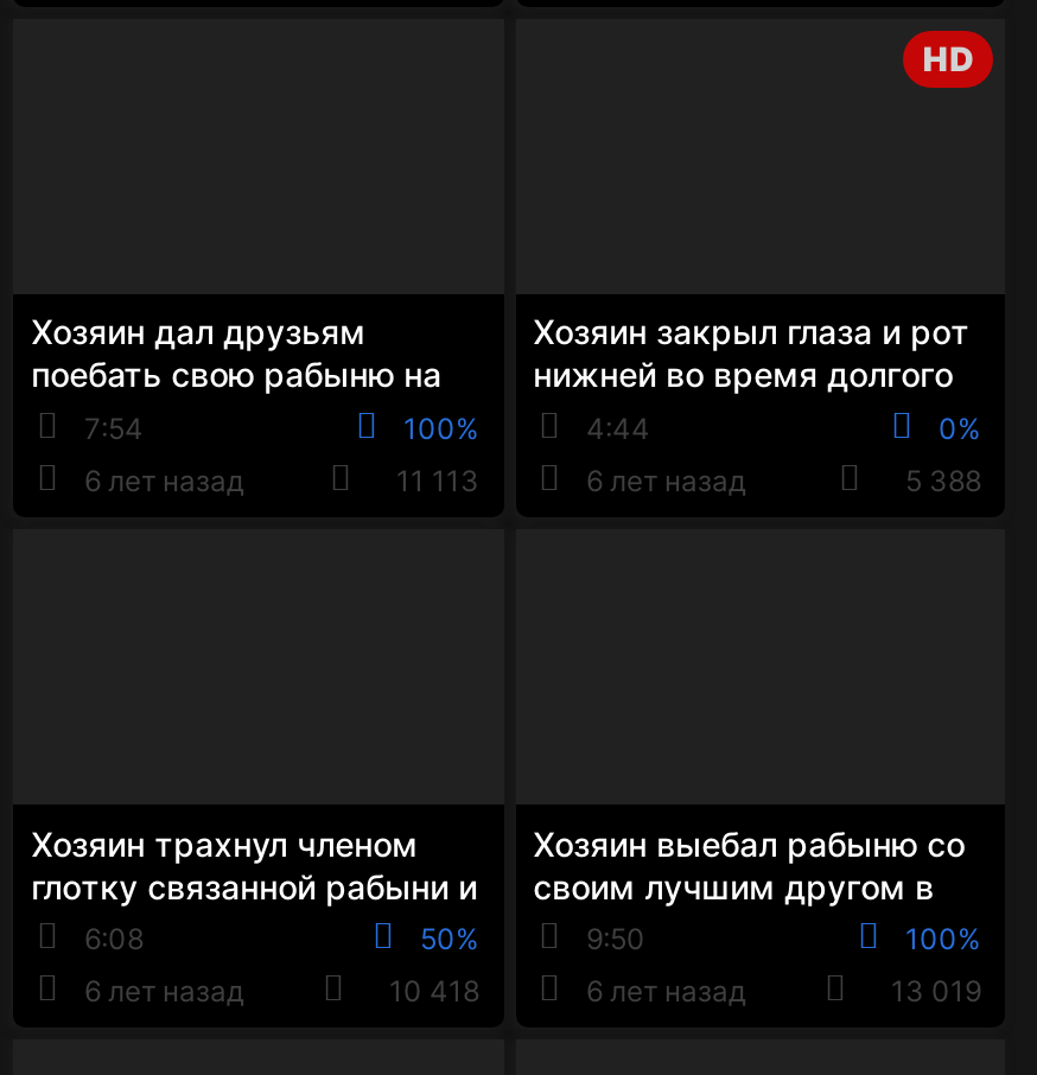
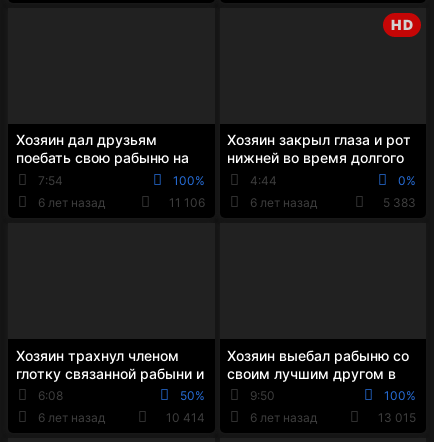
[396,462,479,498] 11 113 -> [168,195,204,210] 11 106
[905,462,981,498] 5 388 -> [383,195,416,210] 5 383
[389,973,479,1008] 10 418 -> [165,410,204,425] 10 414
[891,973,981,1008] 13 019 -> [378,410,416,425] 13 015

